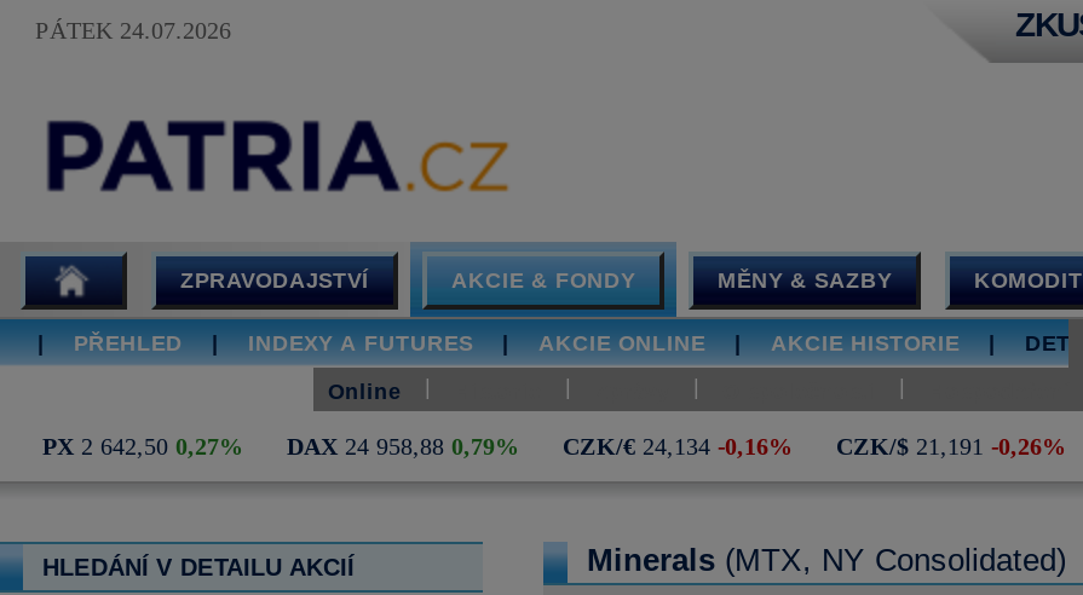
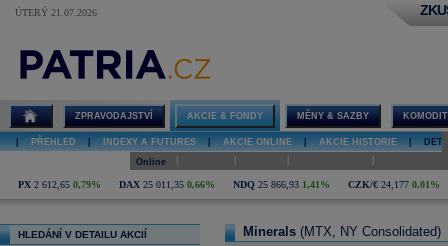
[35,17,231,44] PÁTEK 24.07.2026 -> [15,7,97,18] ÚTERÝ 21.07.2026
[42,433,1066,460] PX 2 642,50 0,27% | DAX 24 958,88 0,79% | CZK/€ 24,134 -0,16% | CZK/$ 21,191 -0,26% -> [18,179,440,190] PX 2 612,65 0,79% | DAX 25 011,35 0,66% | NDQ 25 866,93 1,41% | CZK/€ 24,177 0,01%

